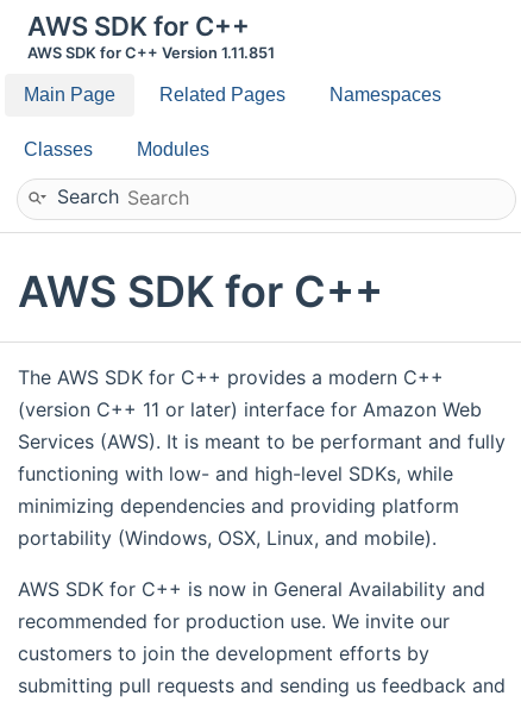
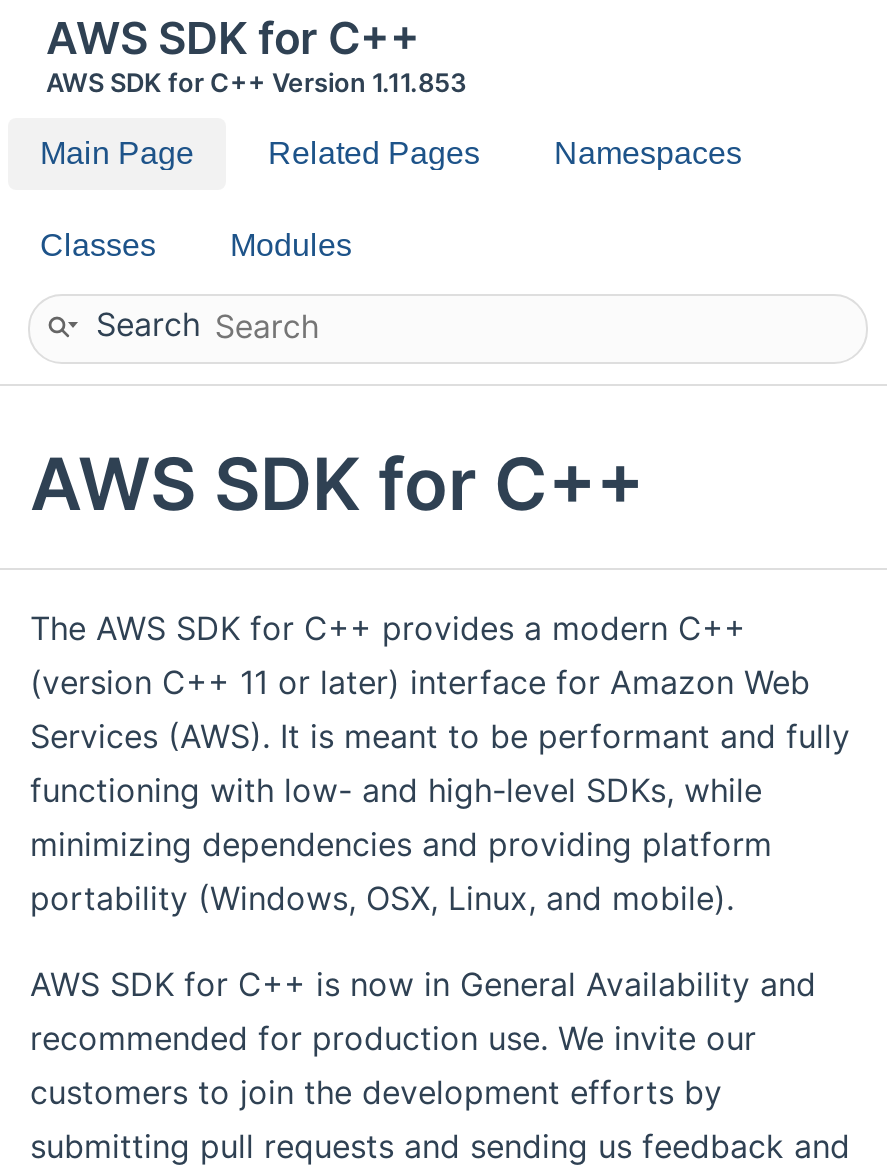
[27,44,275,62] AWS SDK for C++ Version 1.11.851 -> [46,68,466,98] AWS SDK for C++ Version 1.11.853

